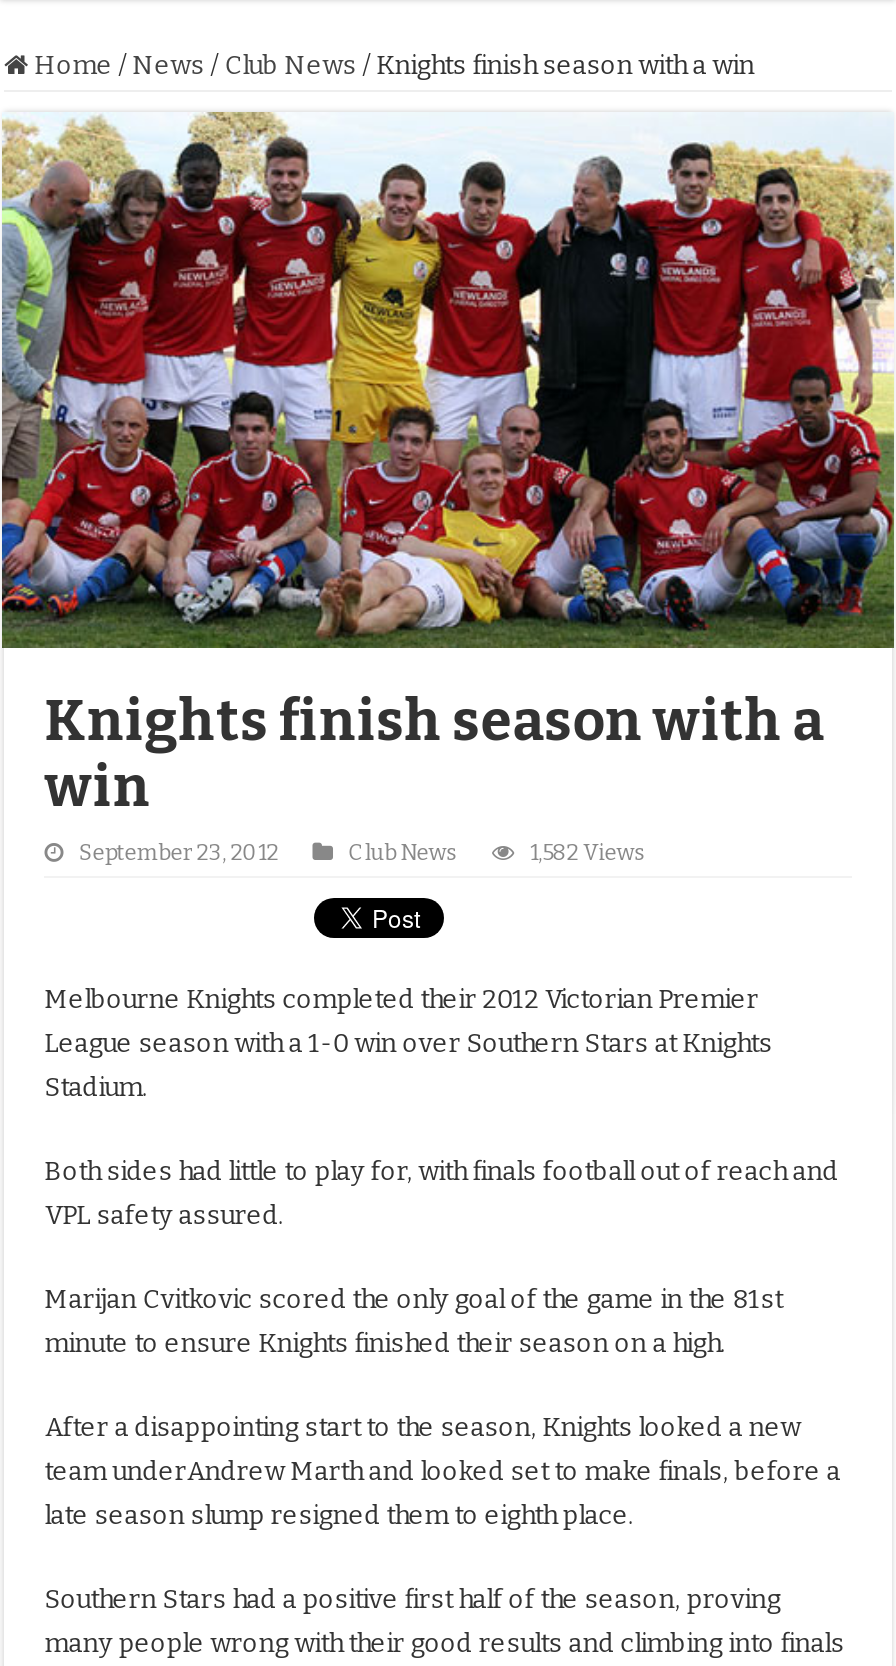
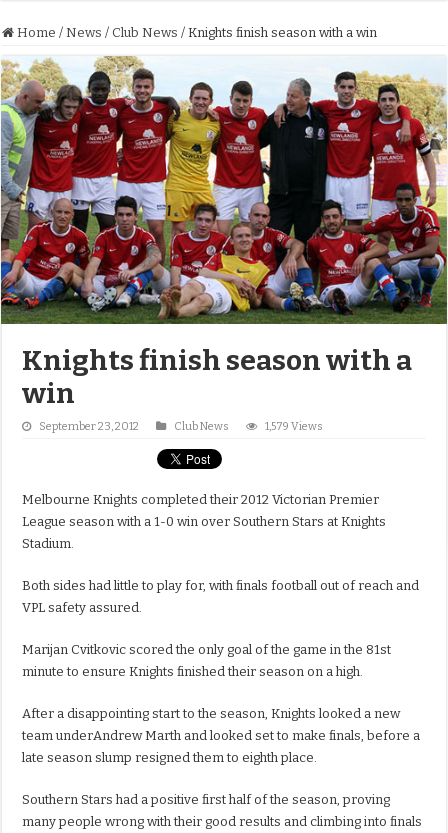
[530,839,646,865] 1,582 Views -> [265,420,323,433] 1,579 Views

